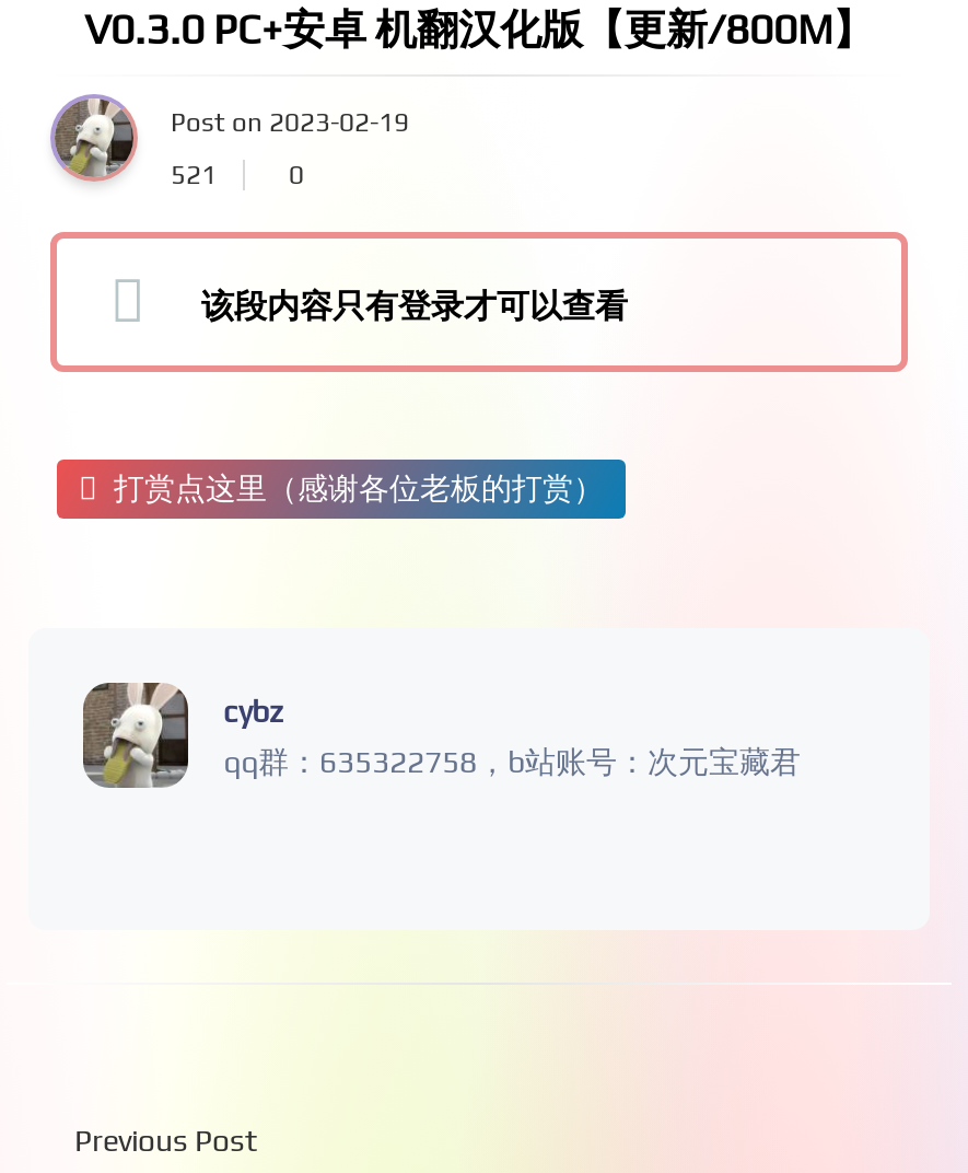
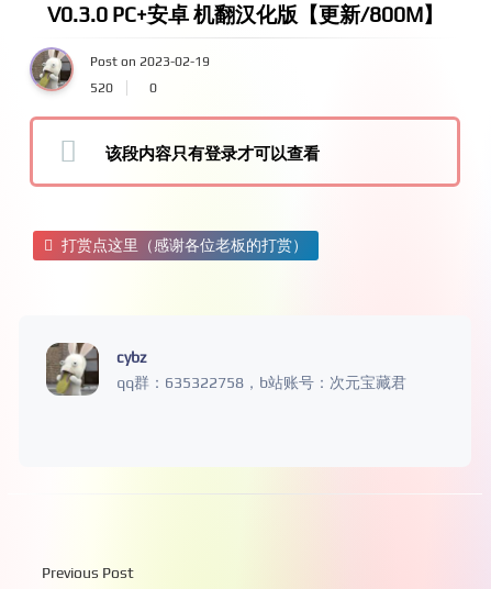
[171,160,217,190] 521 -> [90,80,113,96] 520

